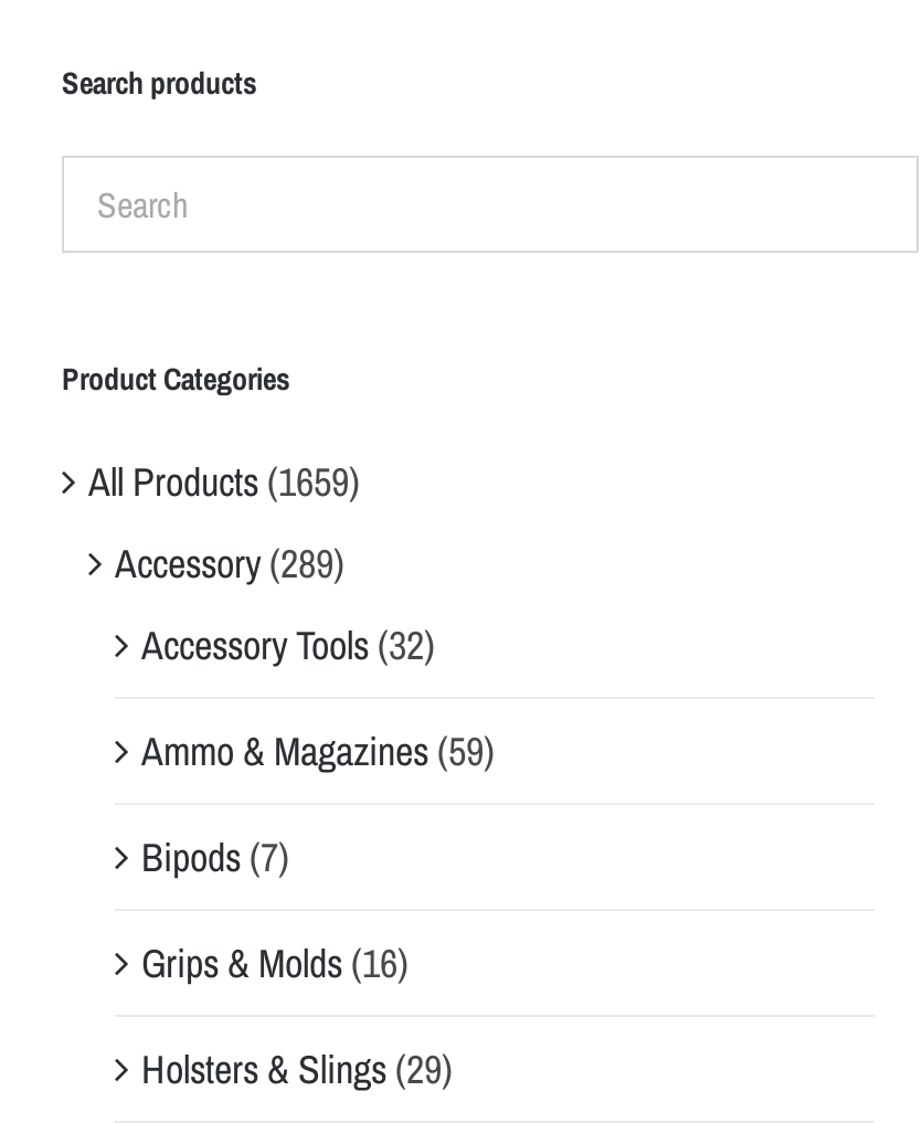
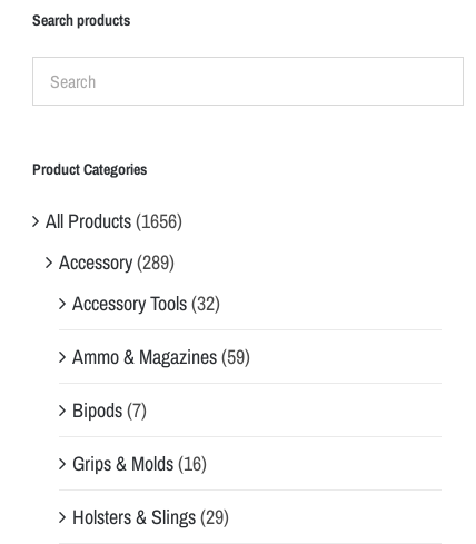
[88,454,360,509] All Products (1659) -> [46,207,182,235] All Products (1656)

